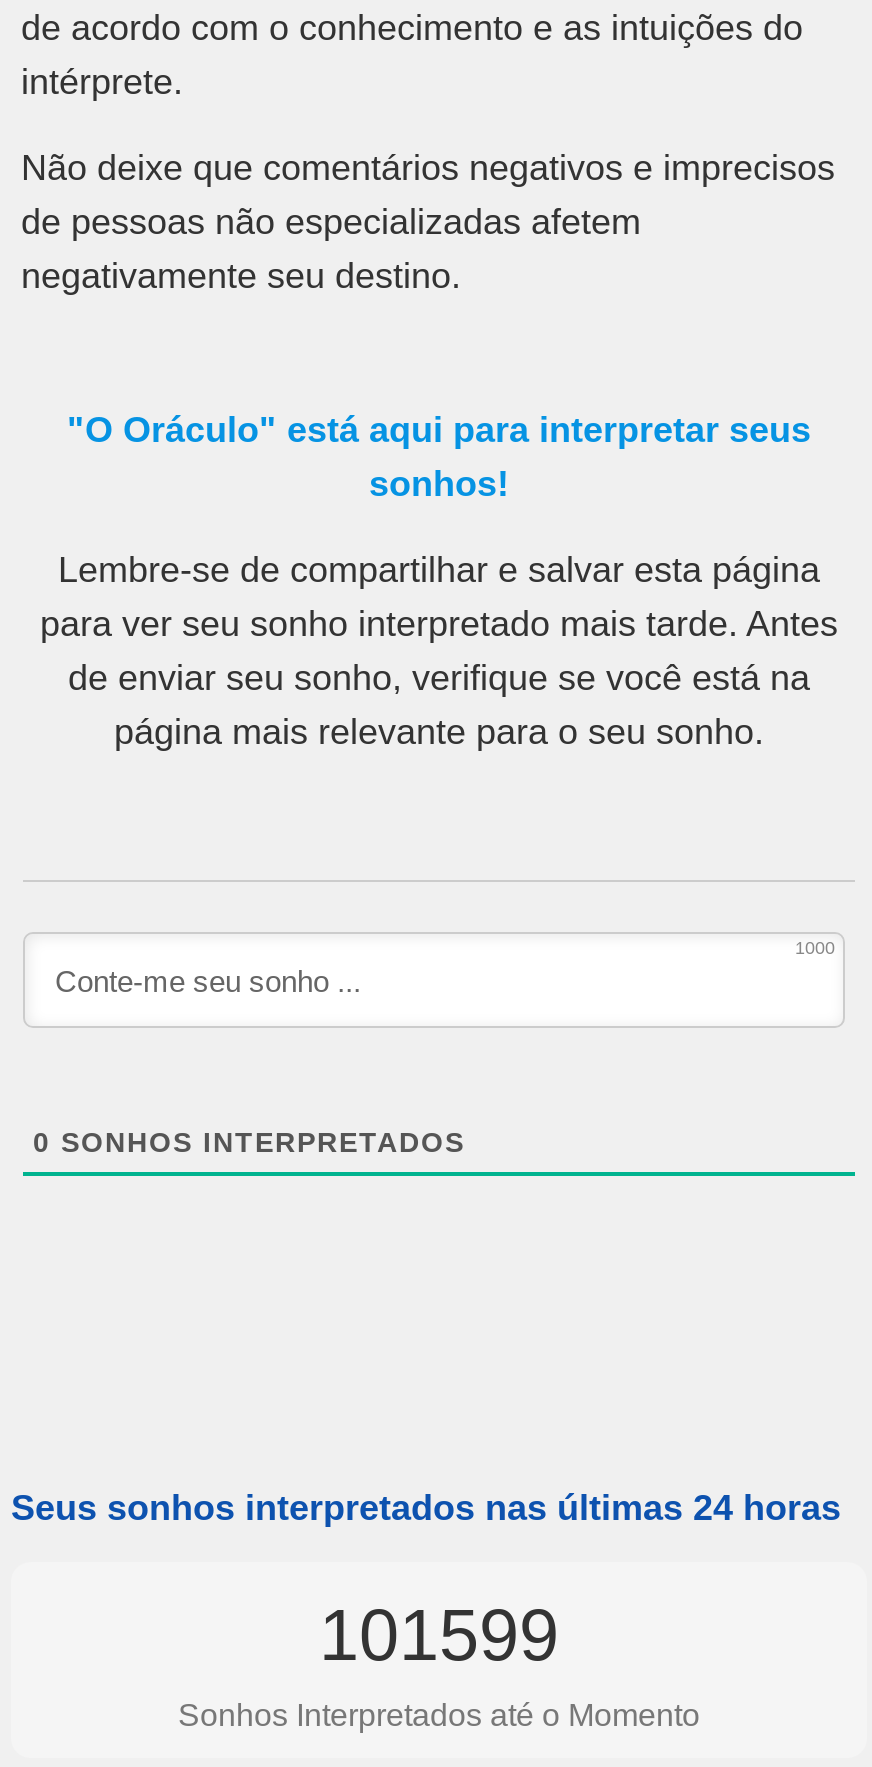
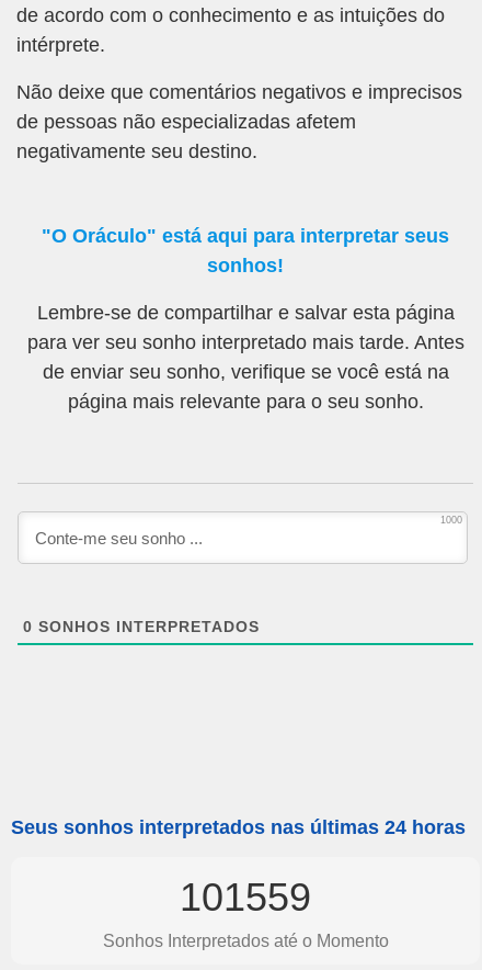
[319,1593,559,1675] 101599 -> [180,874,311,919] 101559

